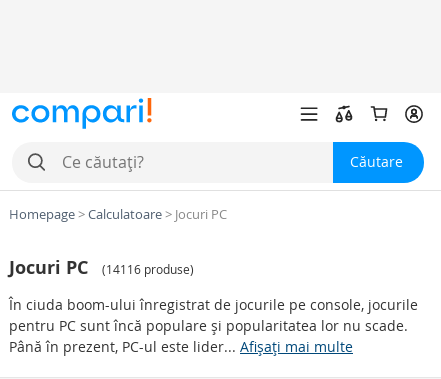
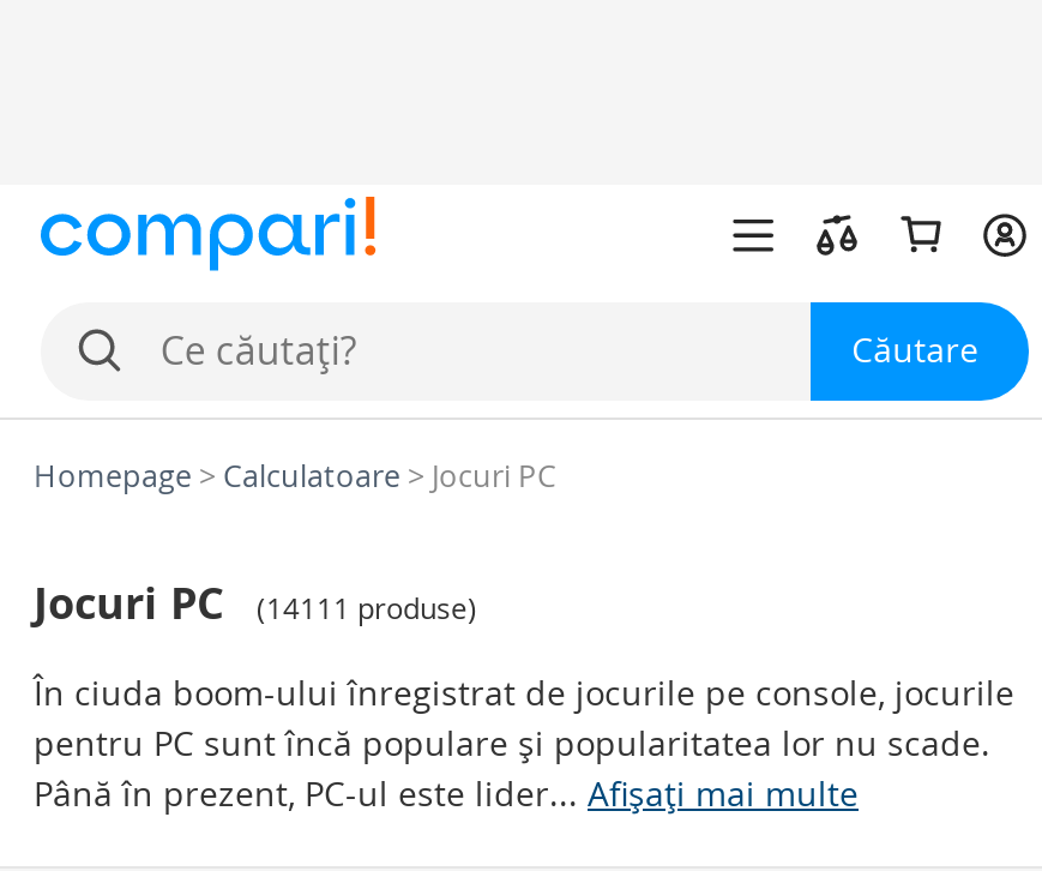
[9,254,194,279] Jocuri PC (14116 produse) -> [34,572,477,632] Jocuri PC (14111 produse)

